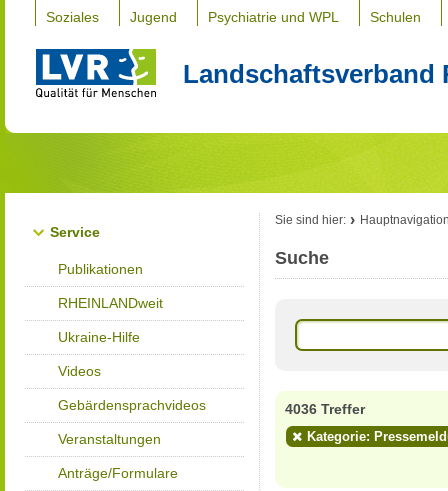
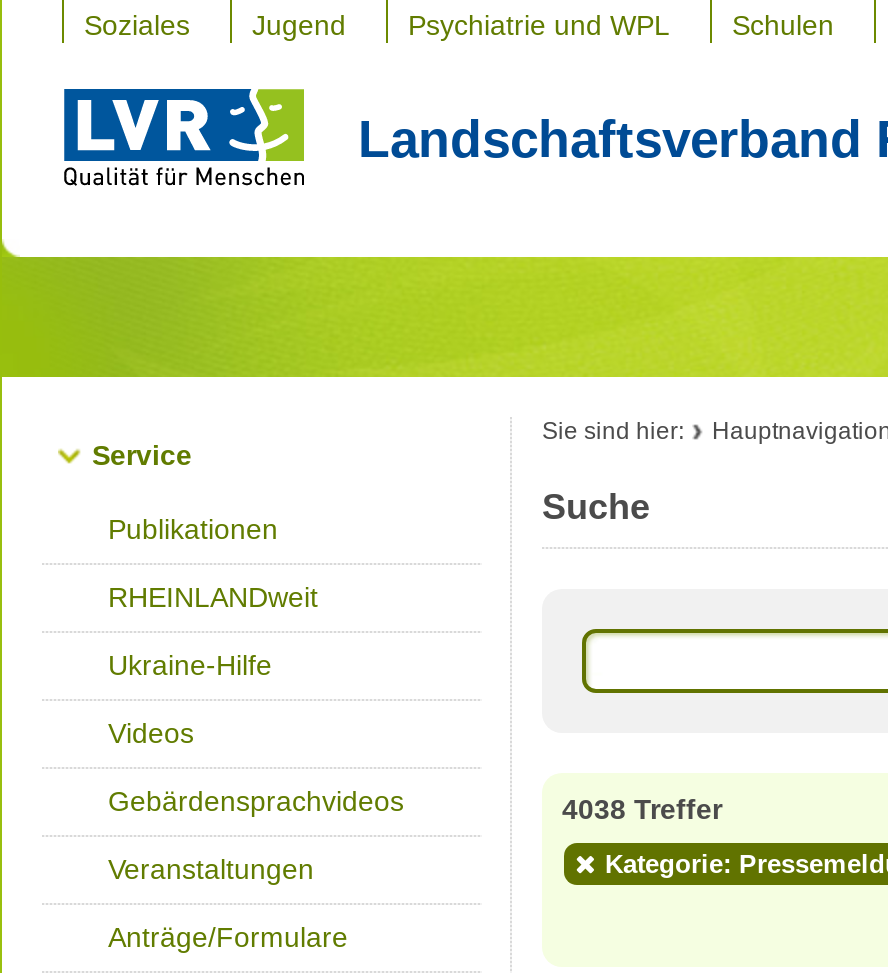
[285,401,365,417] 4036 Treffer -> [562,793,722,825] 4038 Treffer

